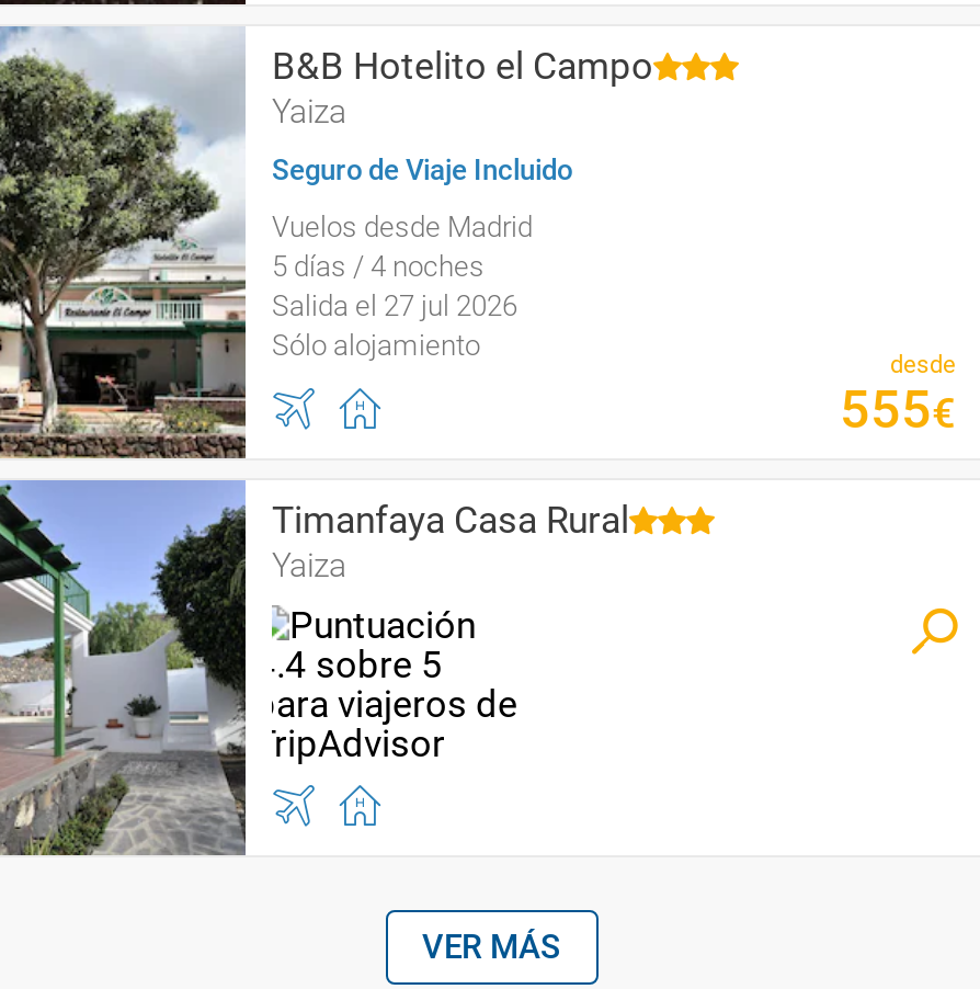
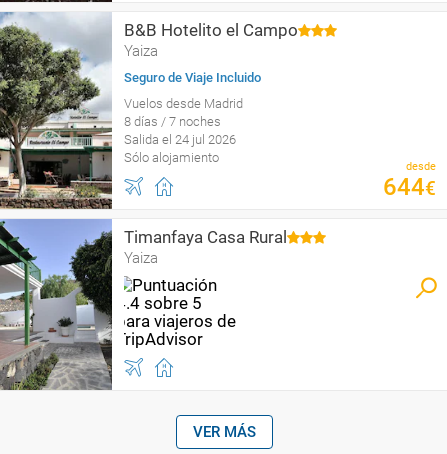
[272,250,485,283] 5 días / 4 noches -> [124,114,221,129] 8 días / 7 noches
[272,289,517,322] Salida el 27 jul 2026 -> [124,132,236,147] Salida el 24 jul 2026
[840,379,956,441] 555€ -> [383,173,436,201] 644€

